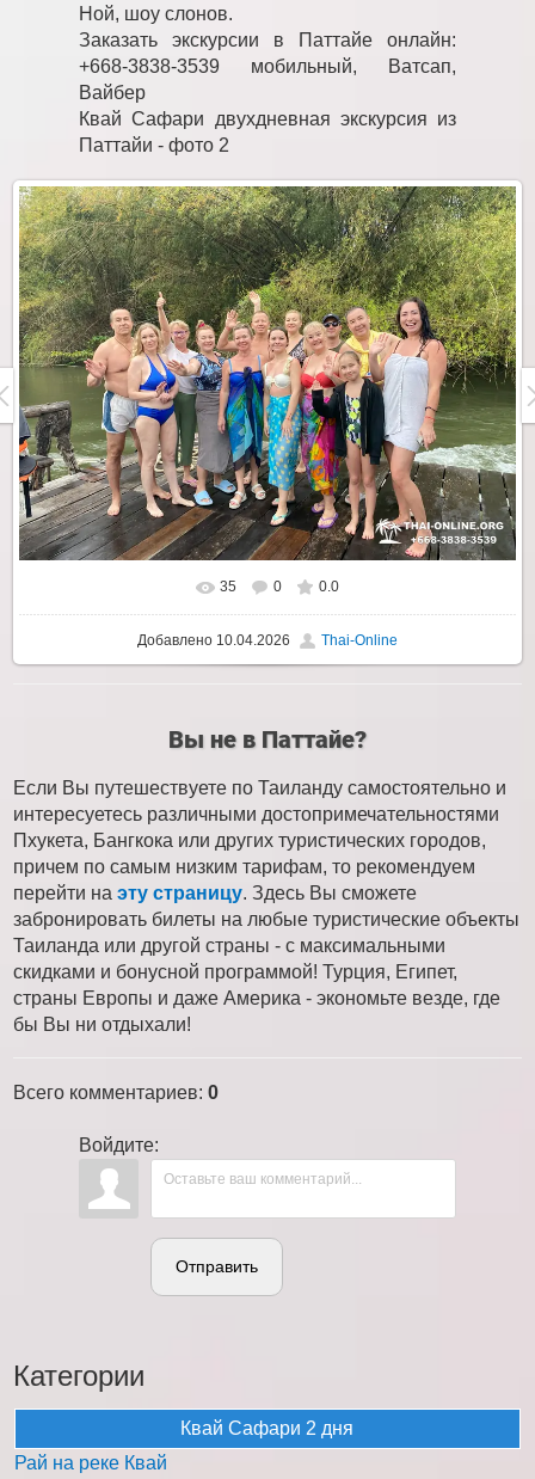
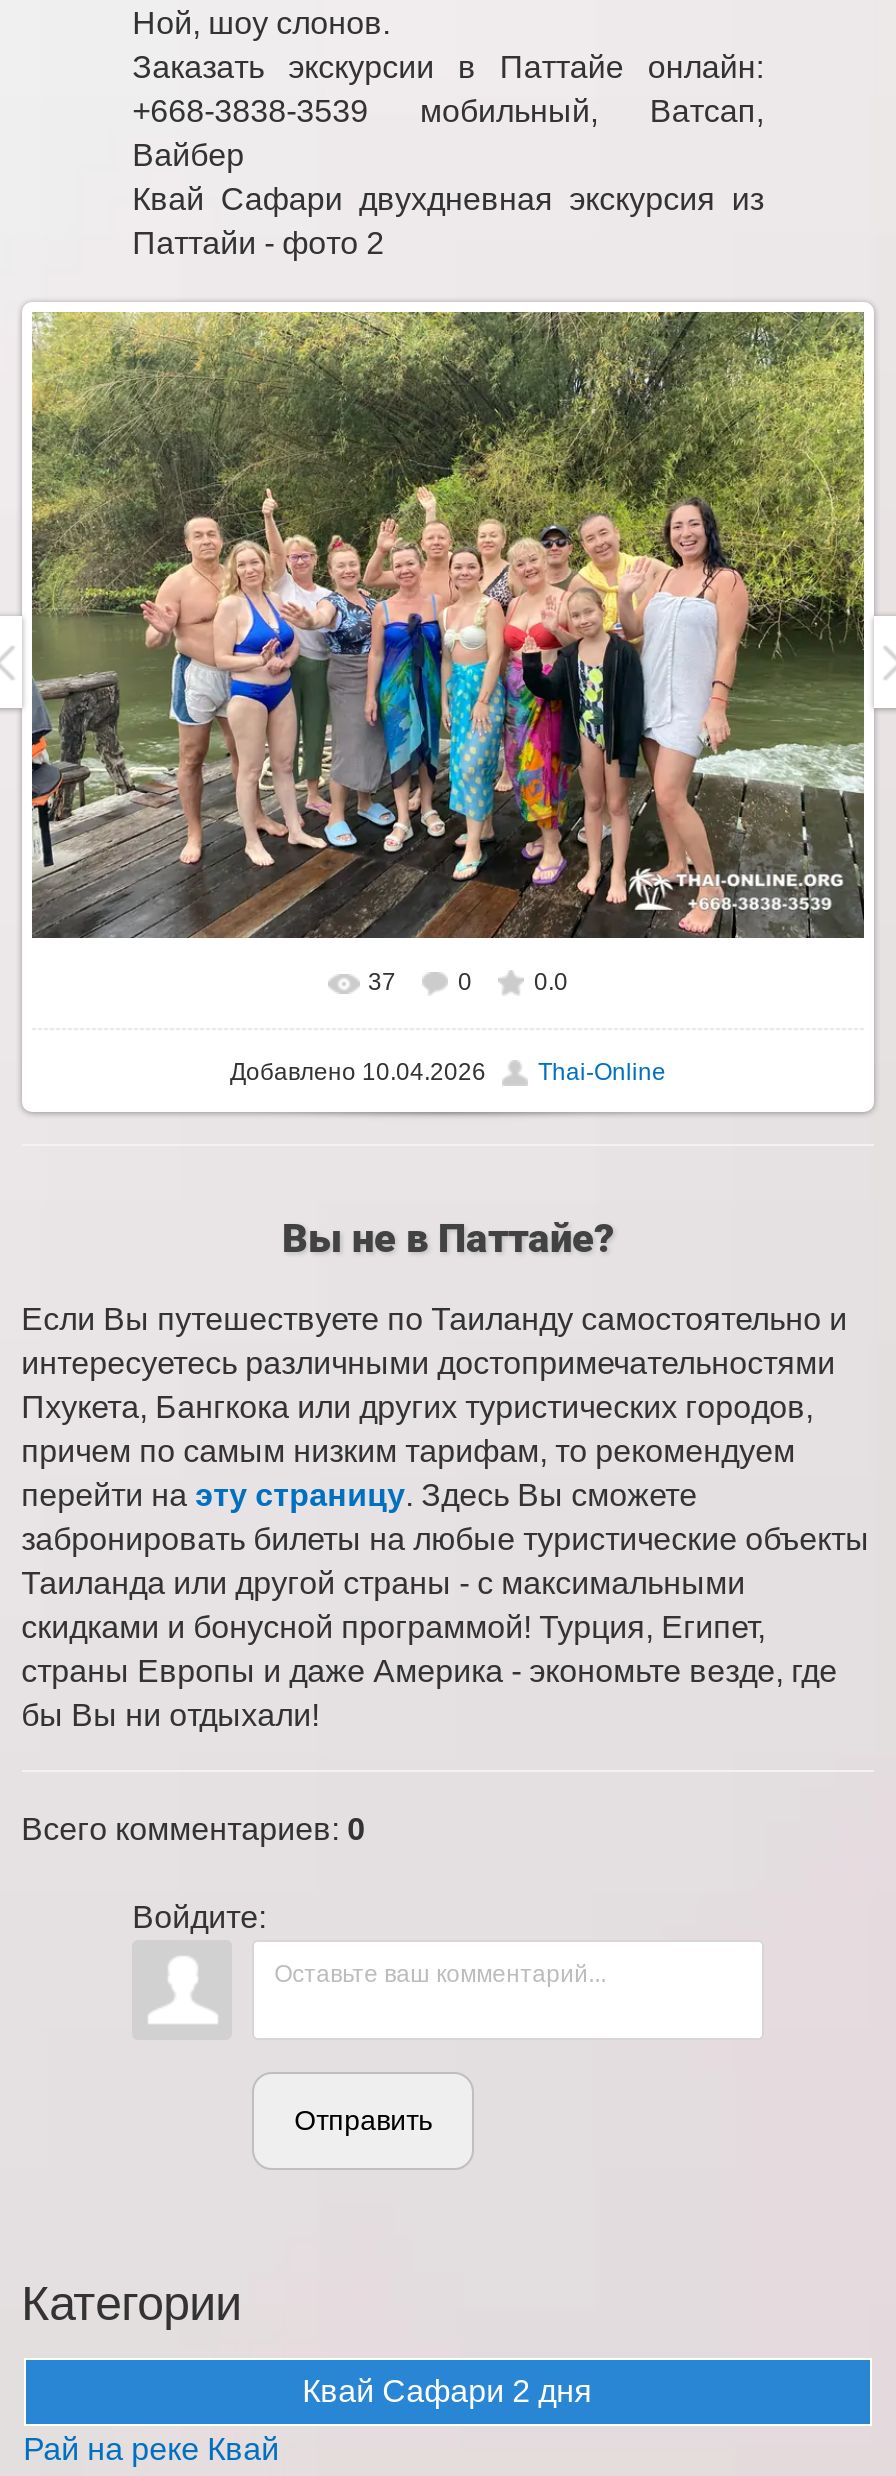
[220,578,236,595] 35 -> [368,968,396,996] 37

